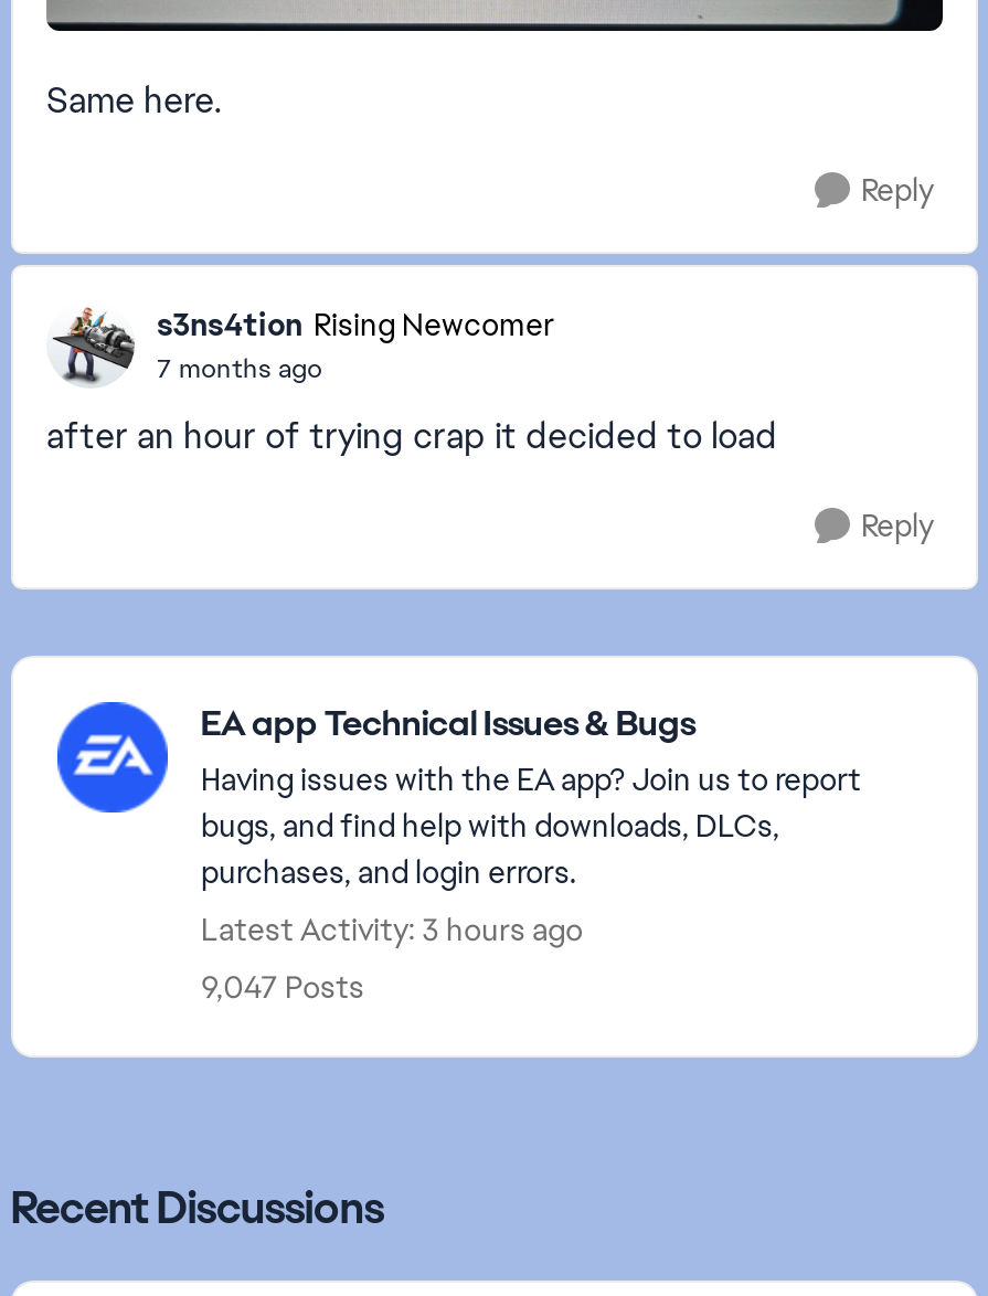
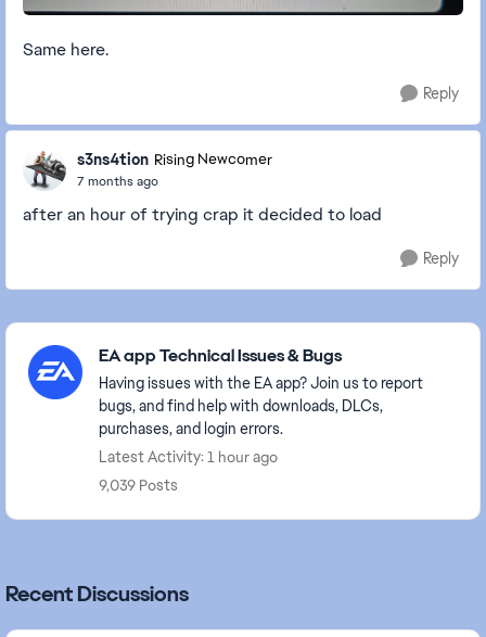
[201,910,583,949] Latest Activity: 3 hours ago -> [99,447,278,467] Latest Activity: 1 hour ago
[201,967,364,1007] 9,047 Posts -> [99,475,178,495] 9,039 Posts

